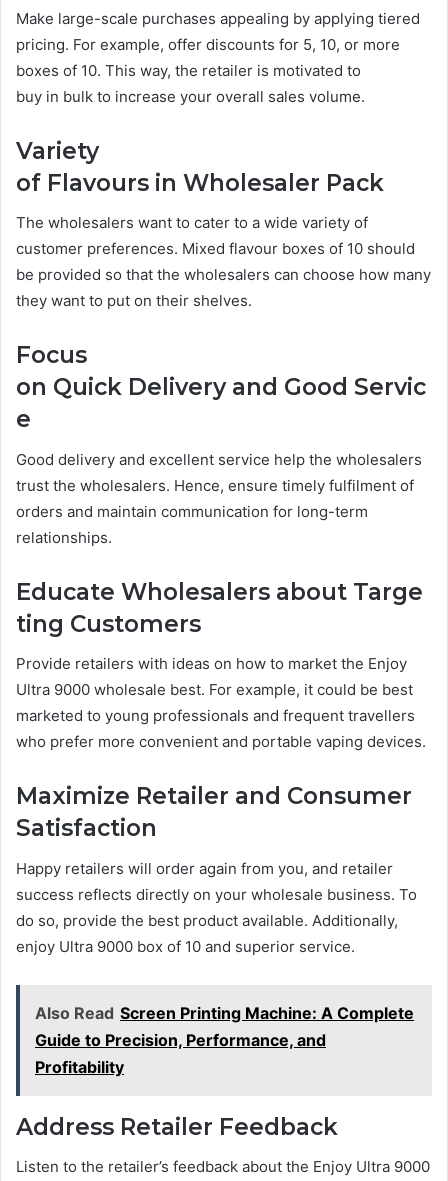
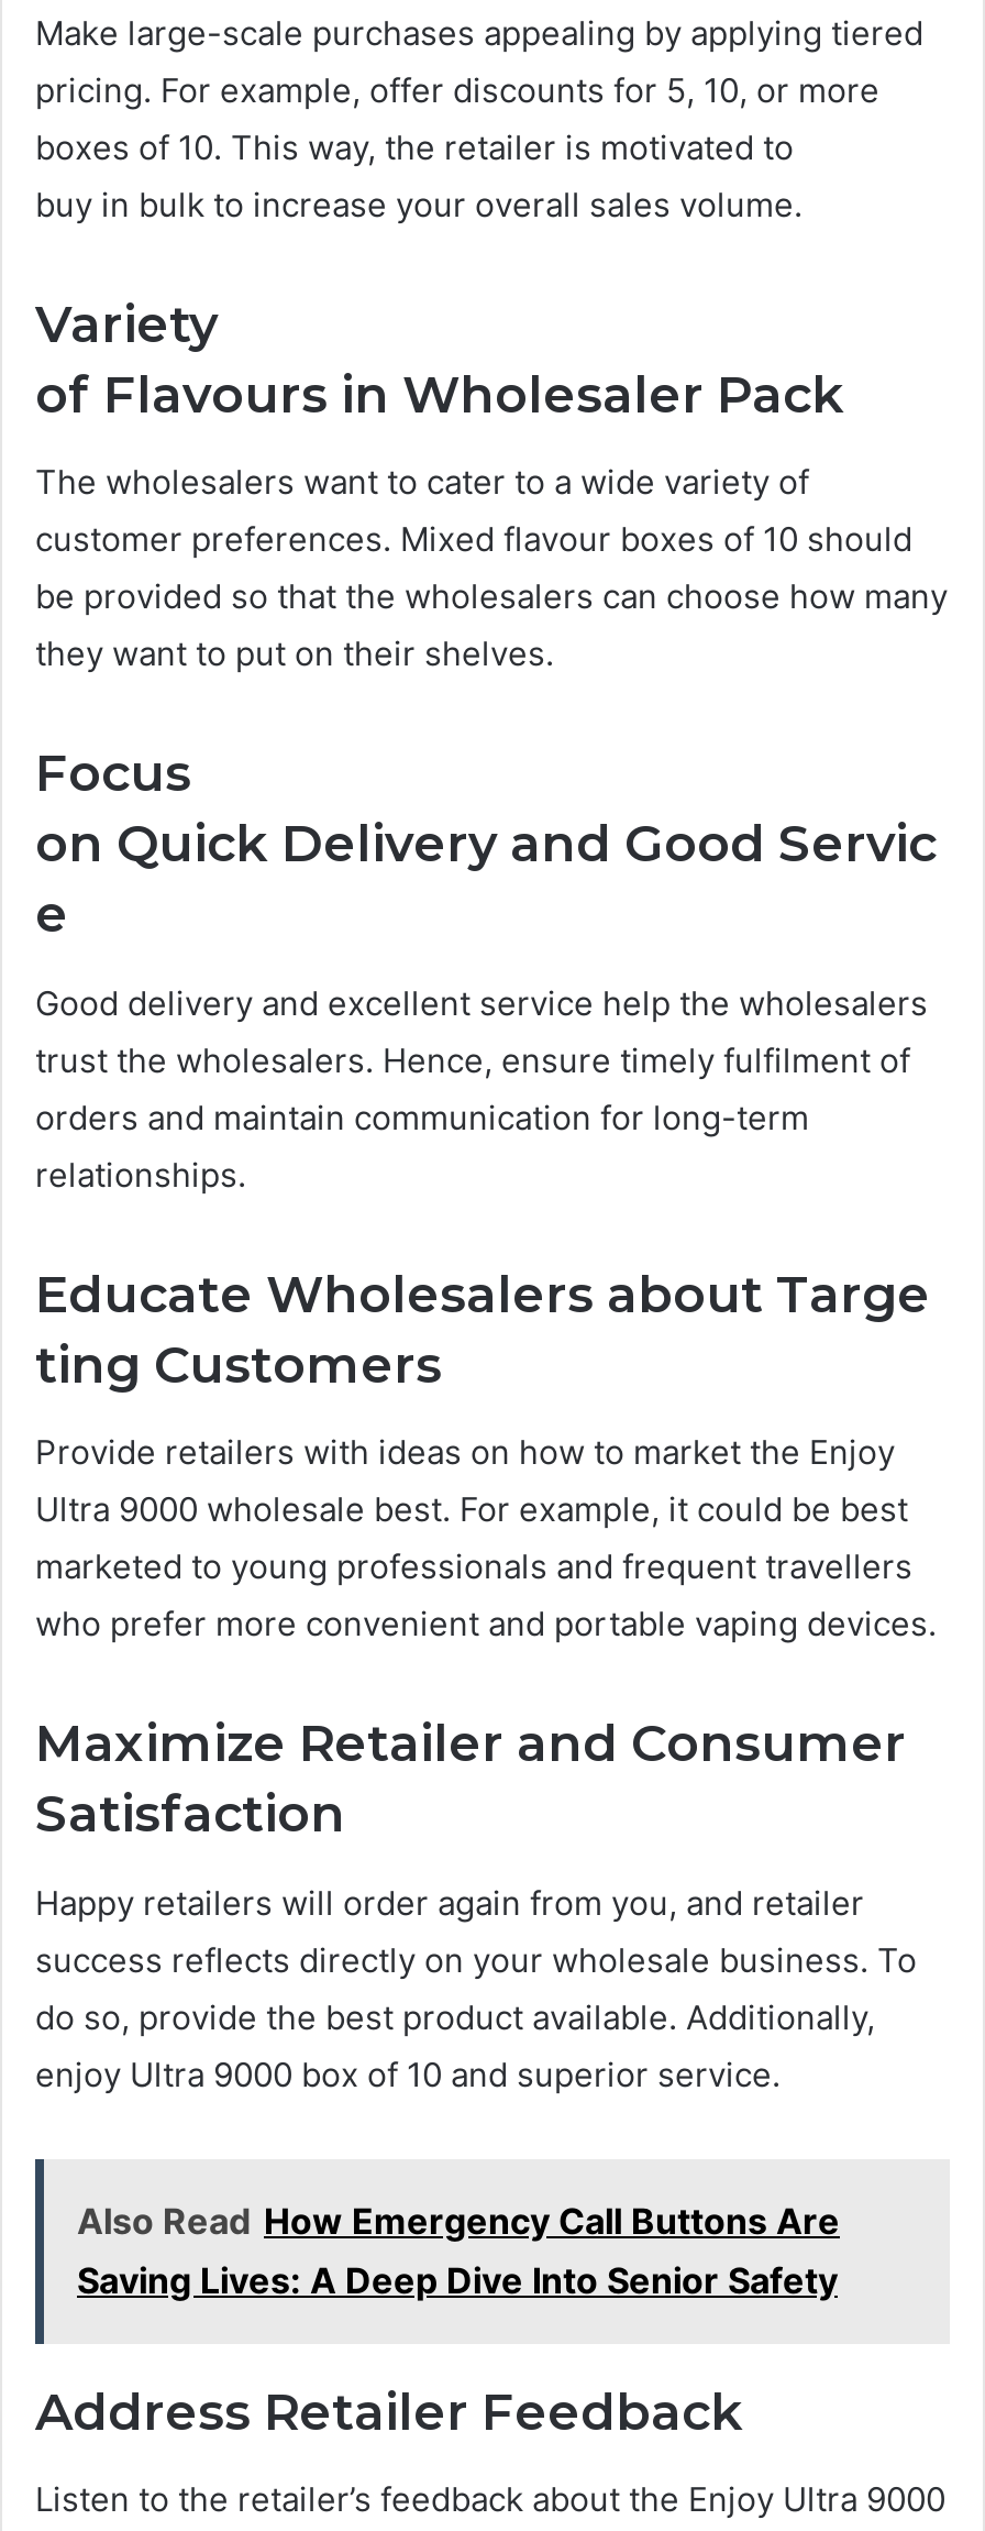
[35,1002,414,1076] Also Read Screen Printing Machine: A Complete | Guide to Precision, Performance, and | Profitability -> [77,2198,840,2301] Also Read How Emergency Call Buttons Are | Saving Lives: A Deep Dive Into Senior Safety

